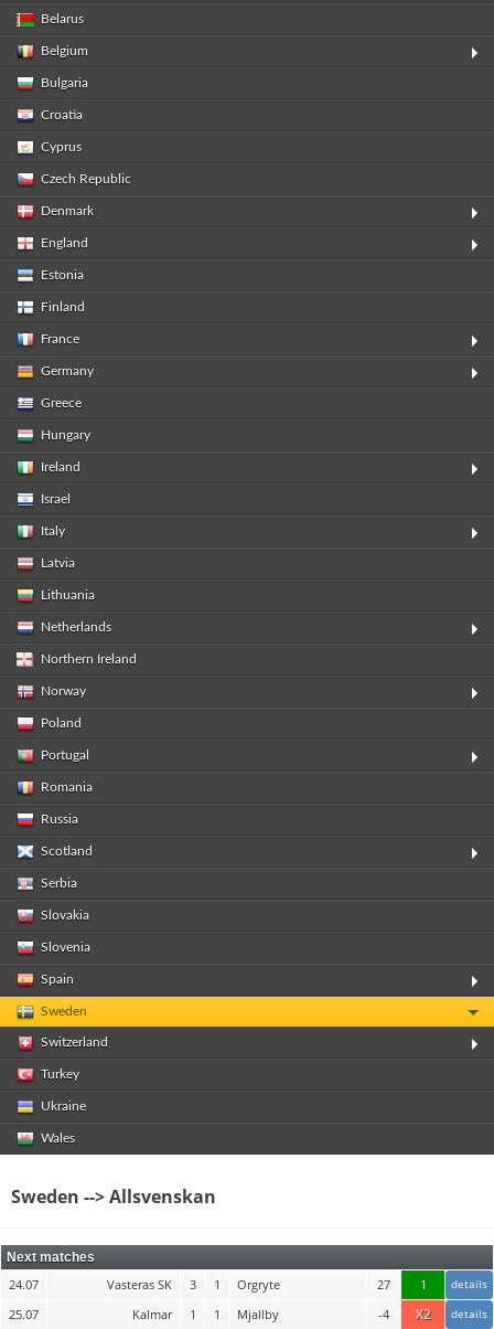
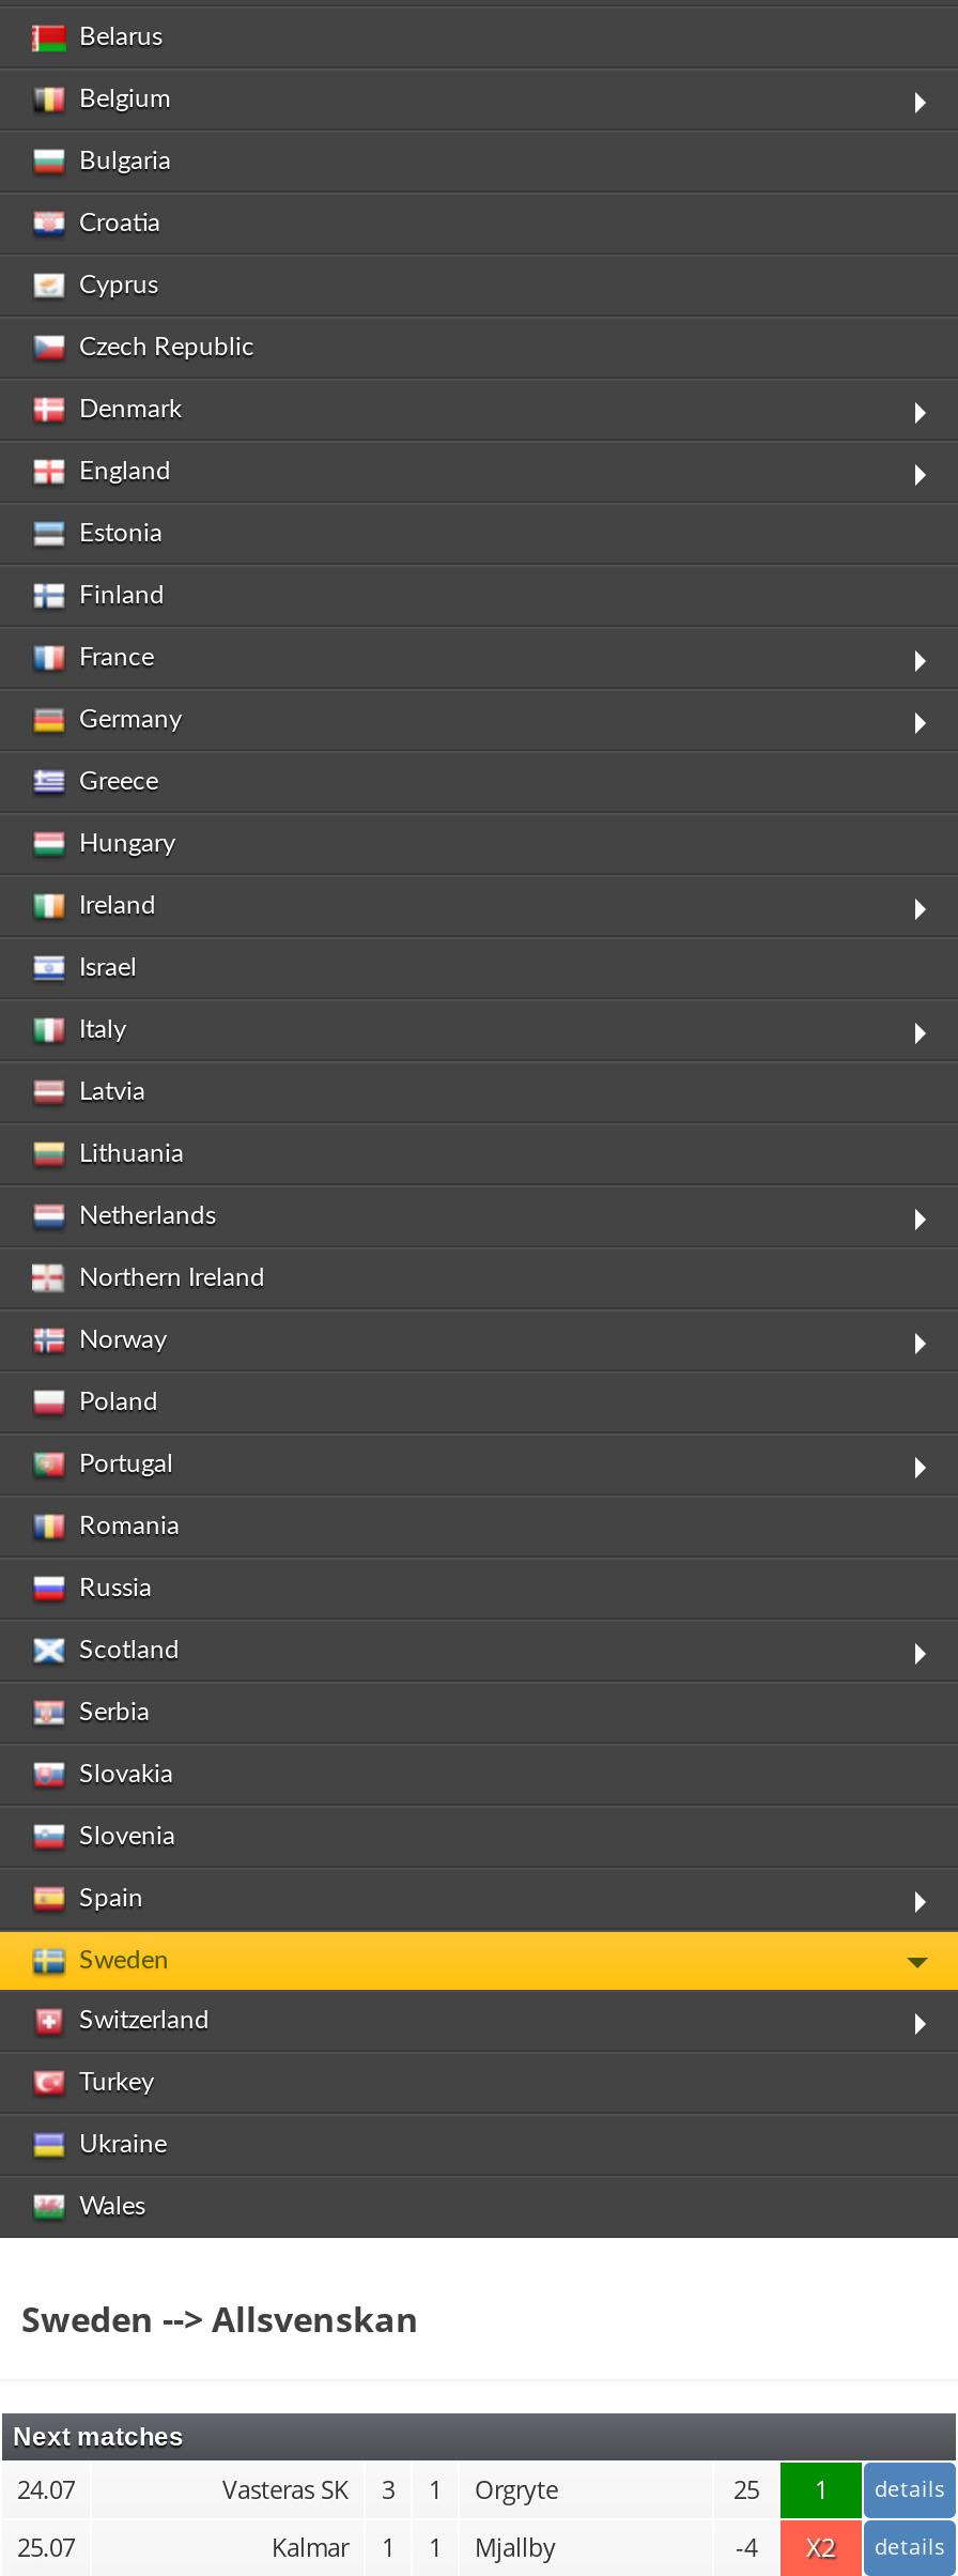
[377,1276,487,1293] 27 1 details -> [733,2473,945,2505] 25 1 details

